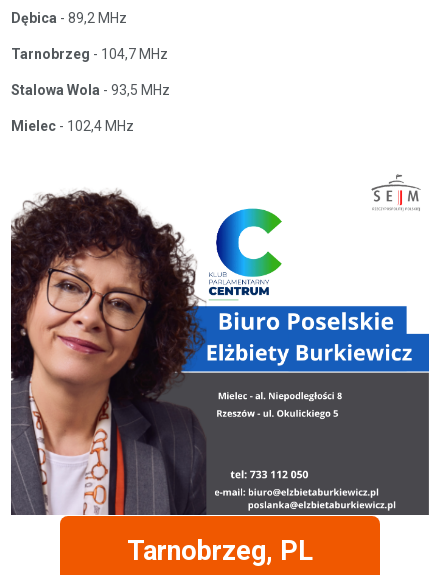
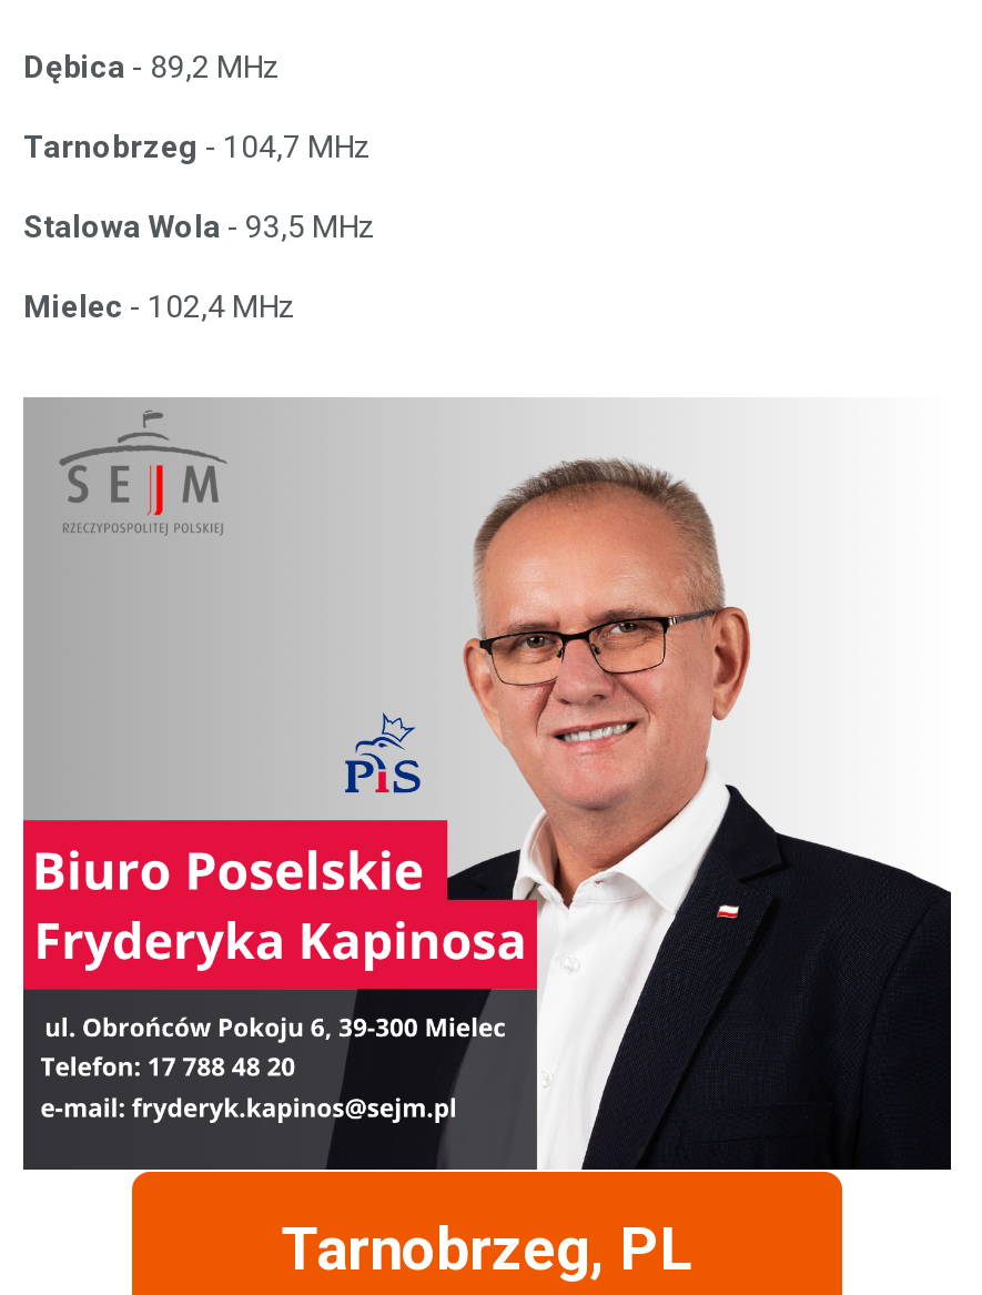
[10,168,430,516] [image] -> [21,397,951,1172] [image]

